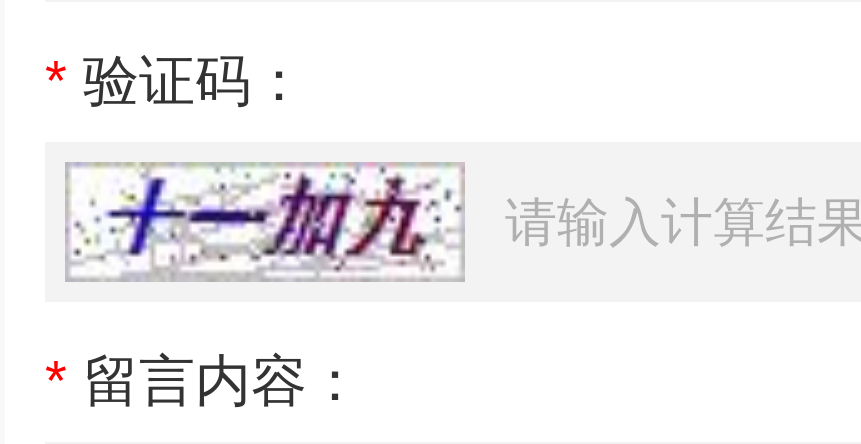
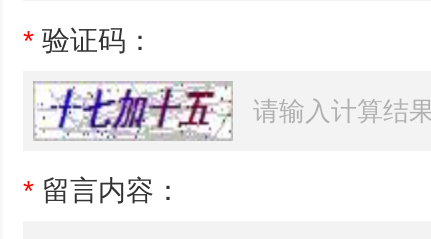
[73,162,461,280] [image] -> [36,82,232,140] [image]

